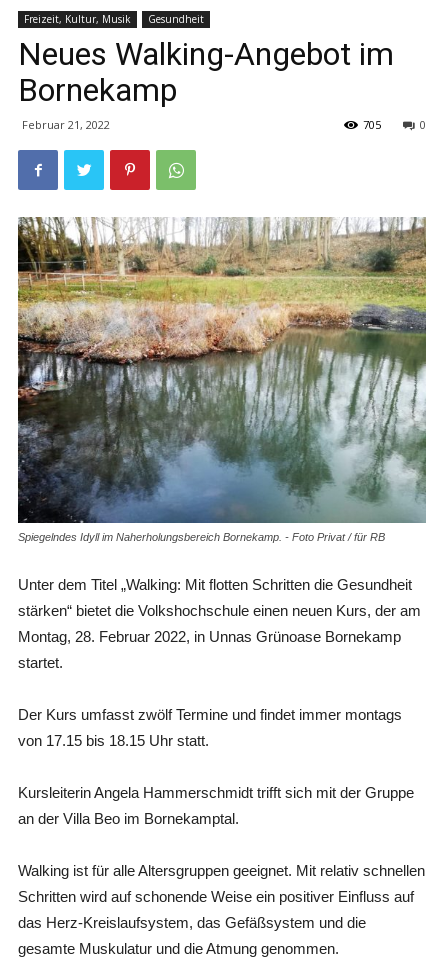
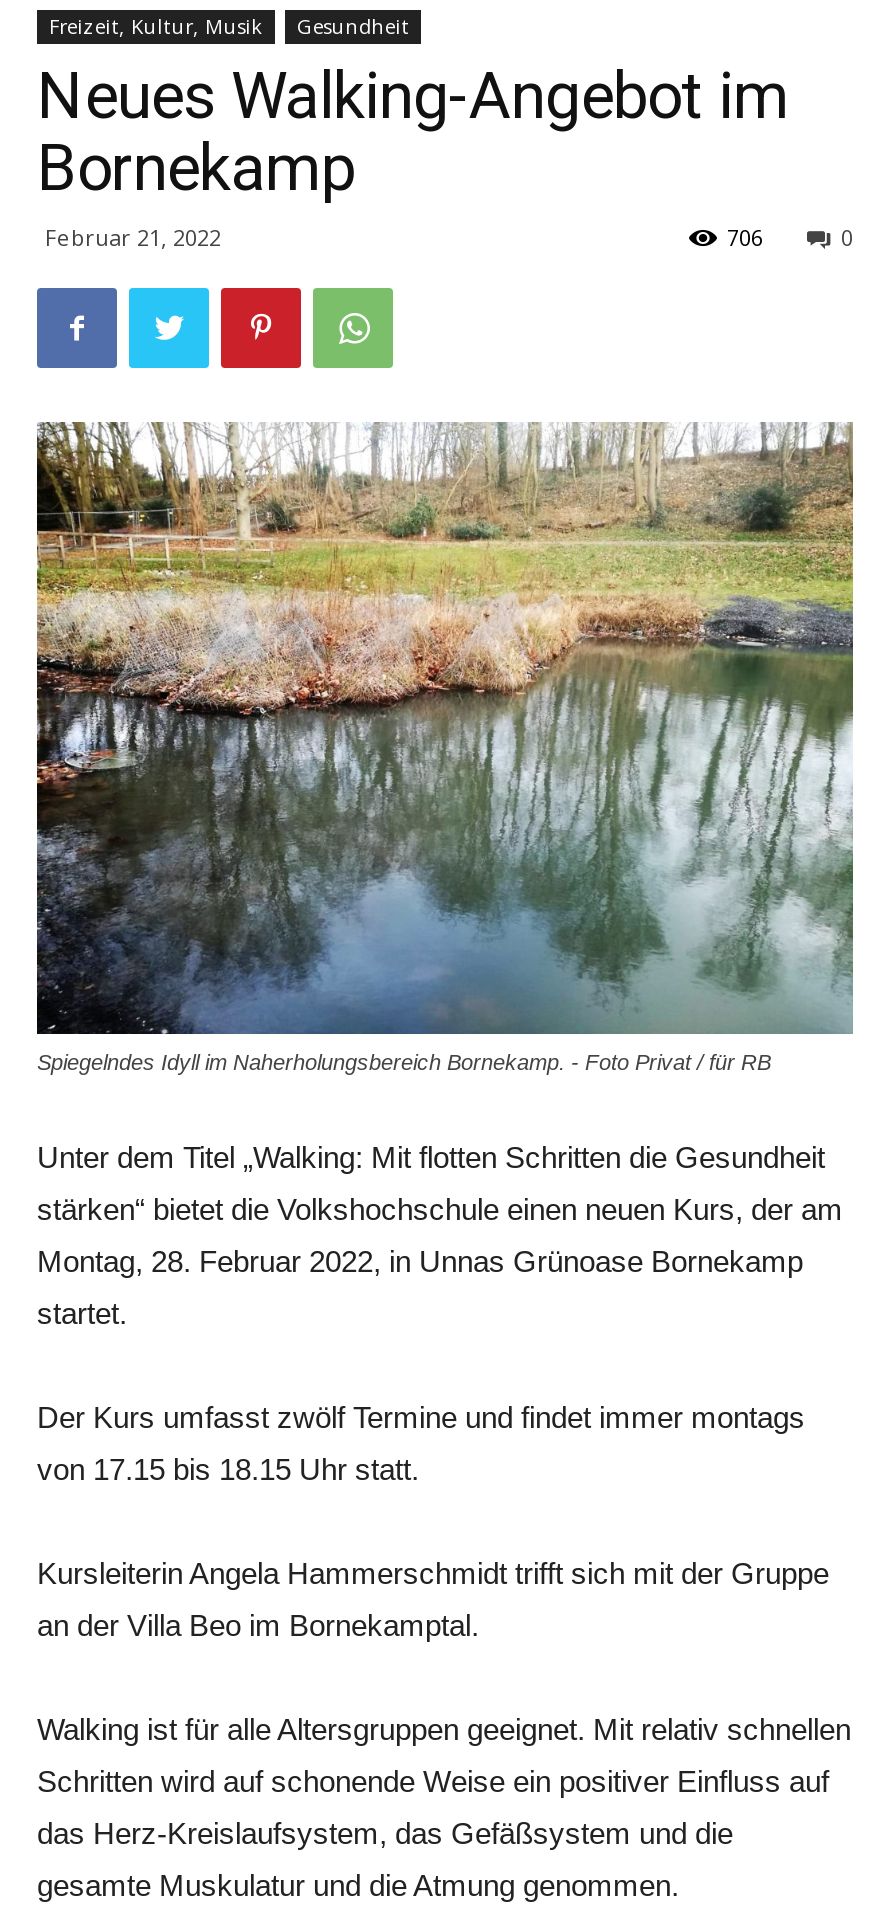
[363,117,381,132] 705 -> [727,222,763,252] 706

